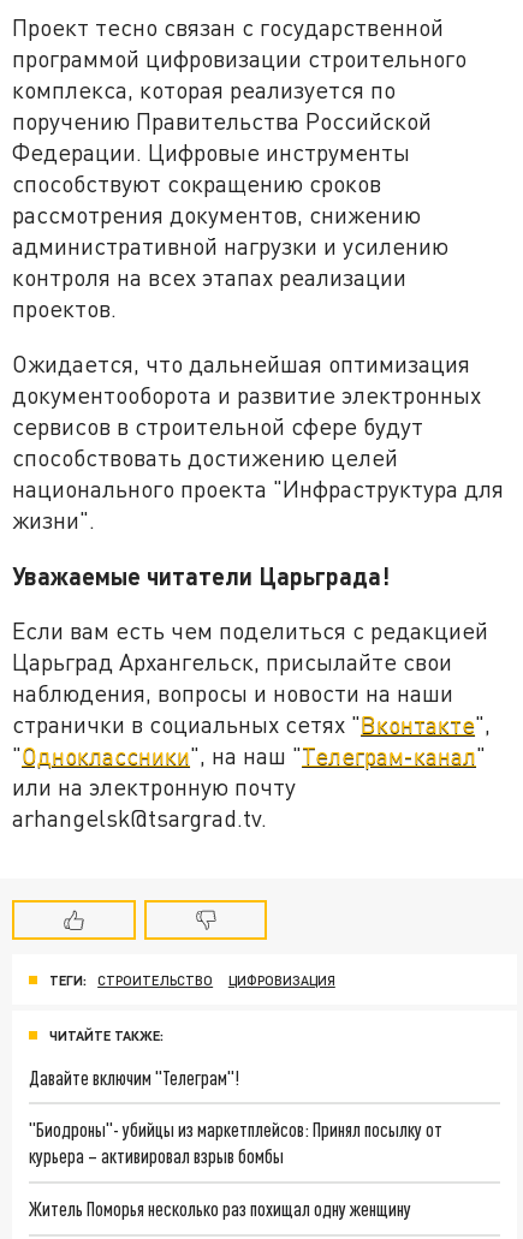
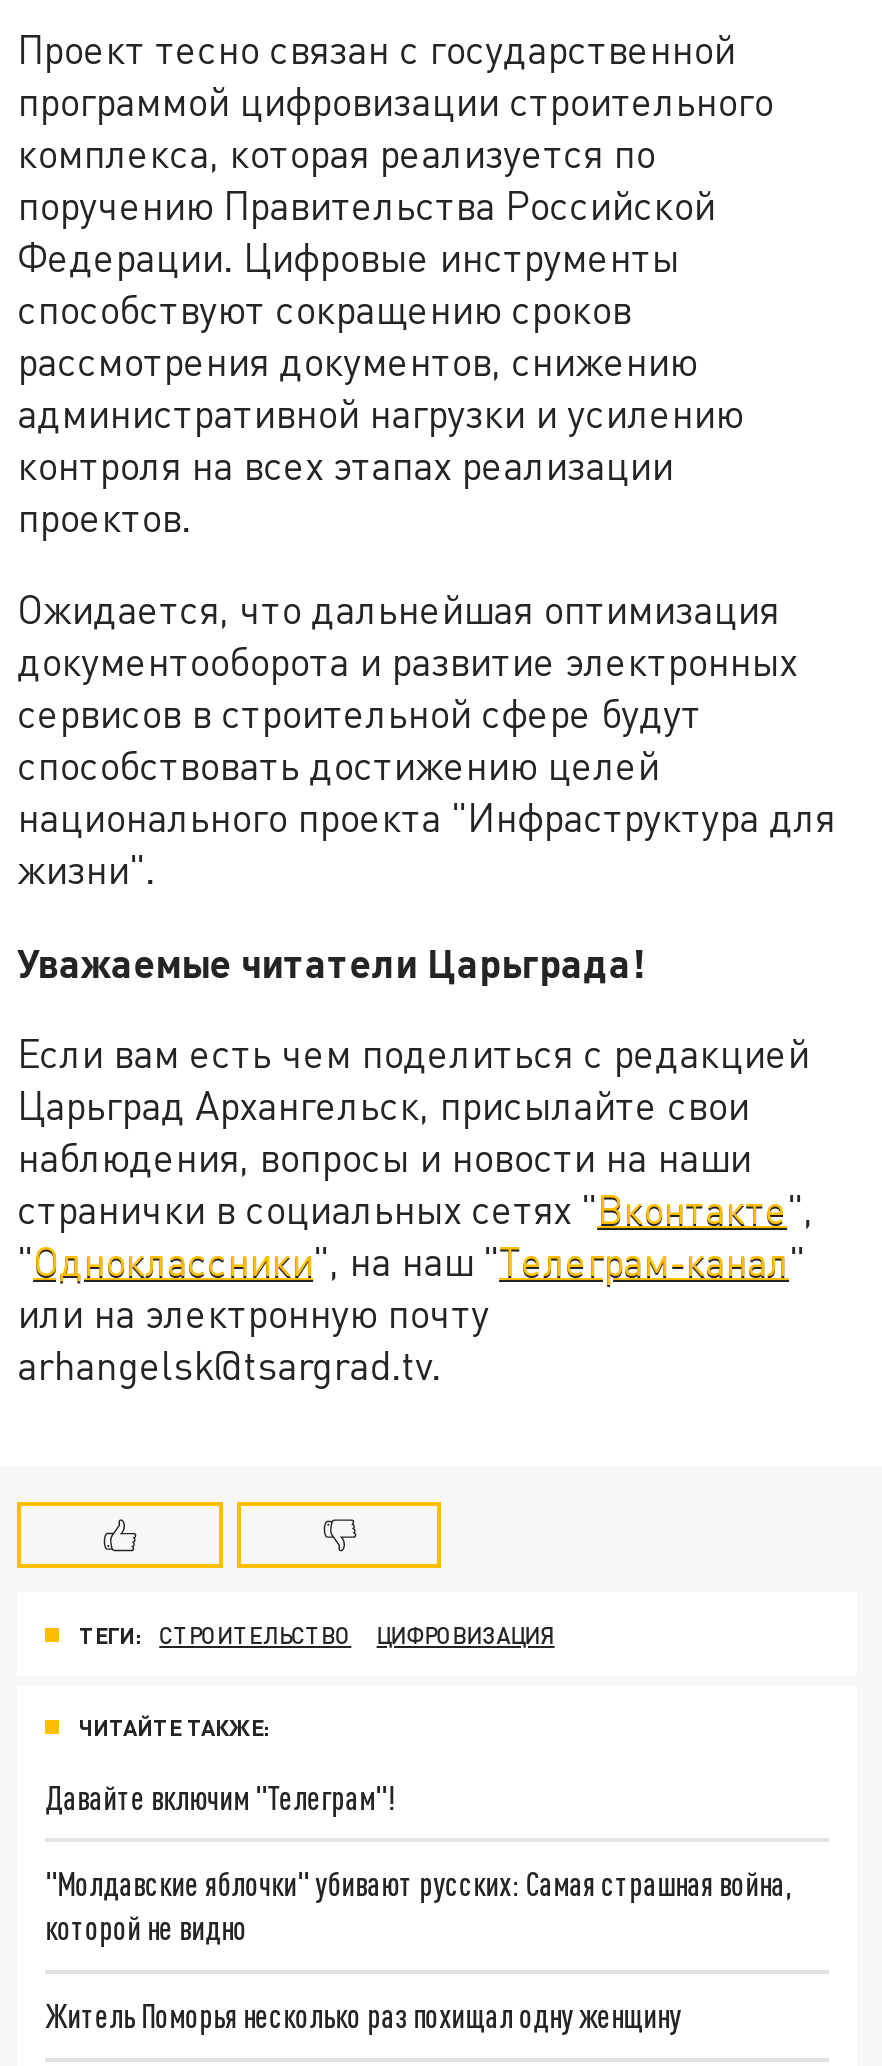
[29,1118,443,1167] "Биодроны"- убийцы из маркетплейсов: Принял посылку от | курьера – активировал взрыв бомбы -> [45,1865,791,1947] "Молдавские яблочки" убивают русских: Самая страшная война, | которой не видно

